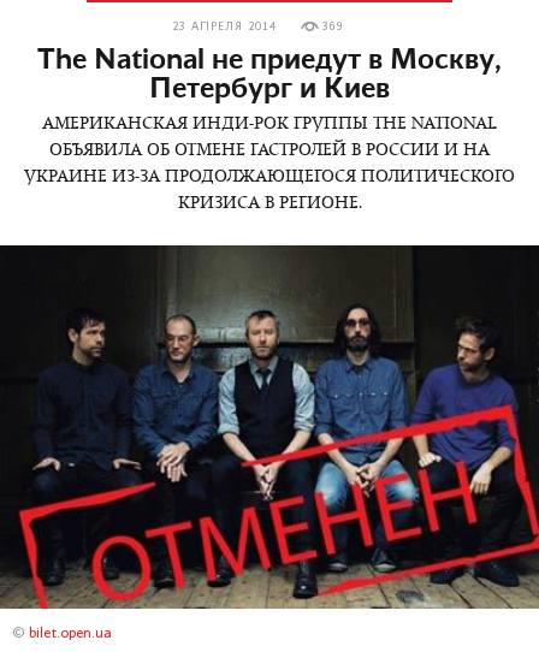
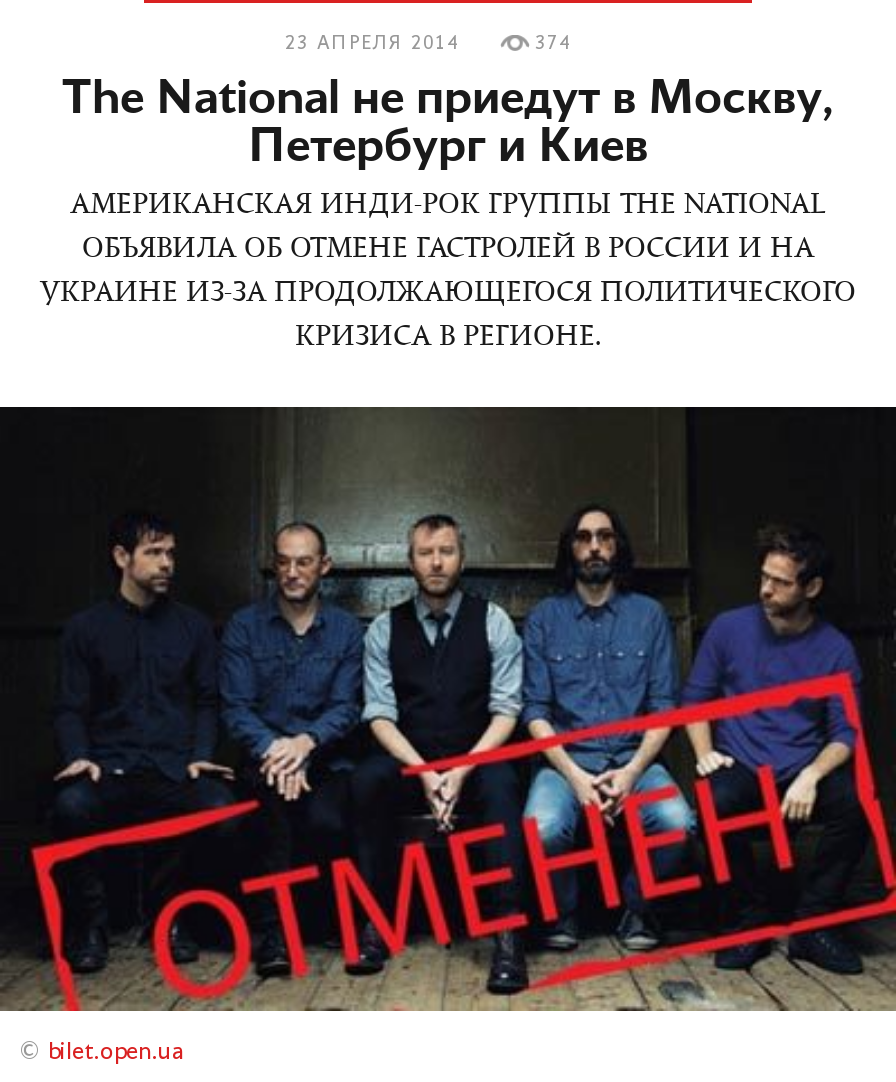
[322,20,343,34] 369 -> [535,33,571,55] 374

